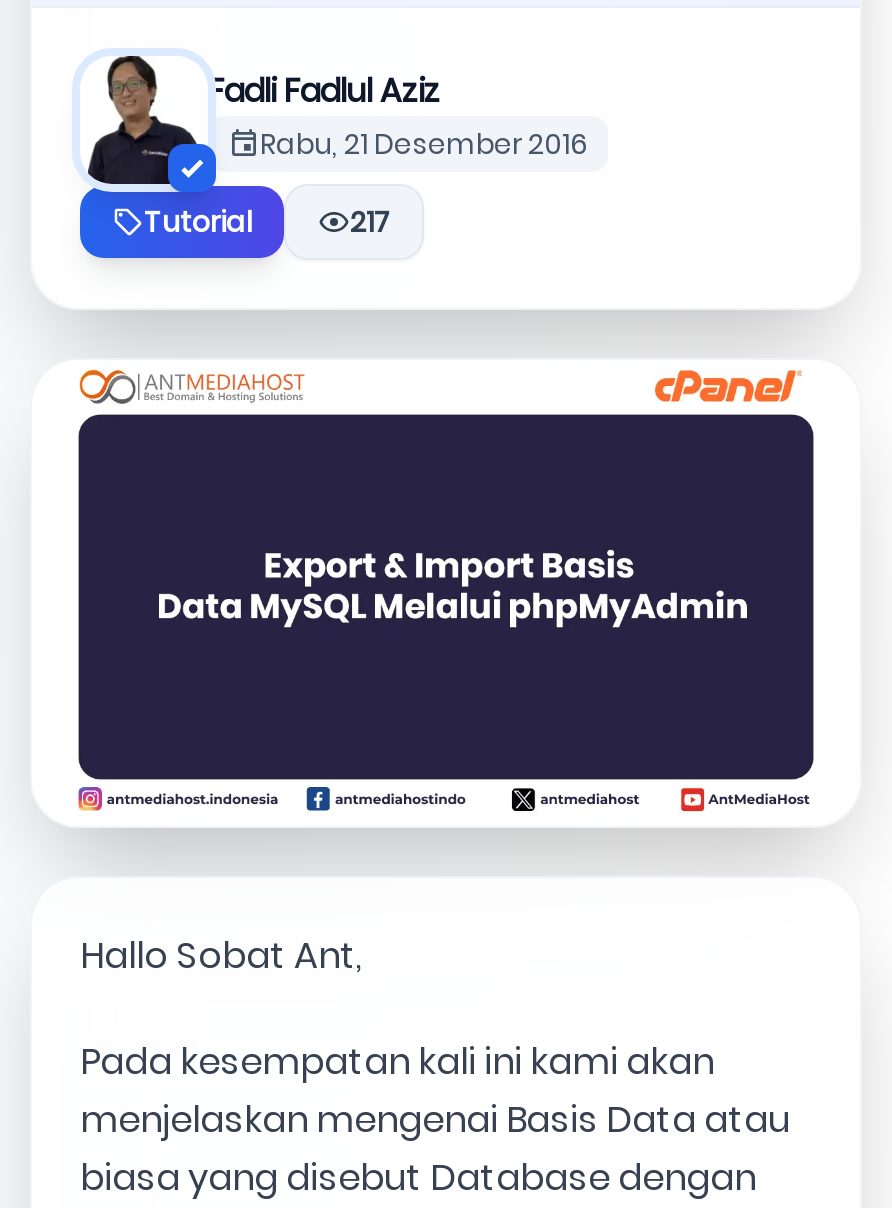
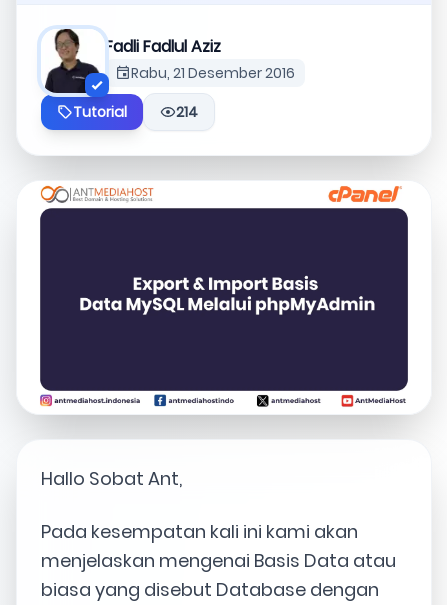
[350,202,390,242] 217 -> [176,102,198,122] 214

